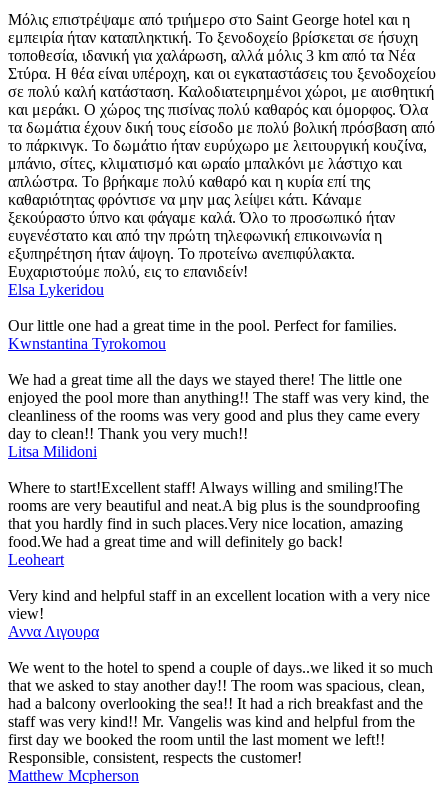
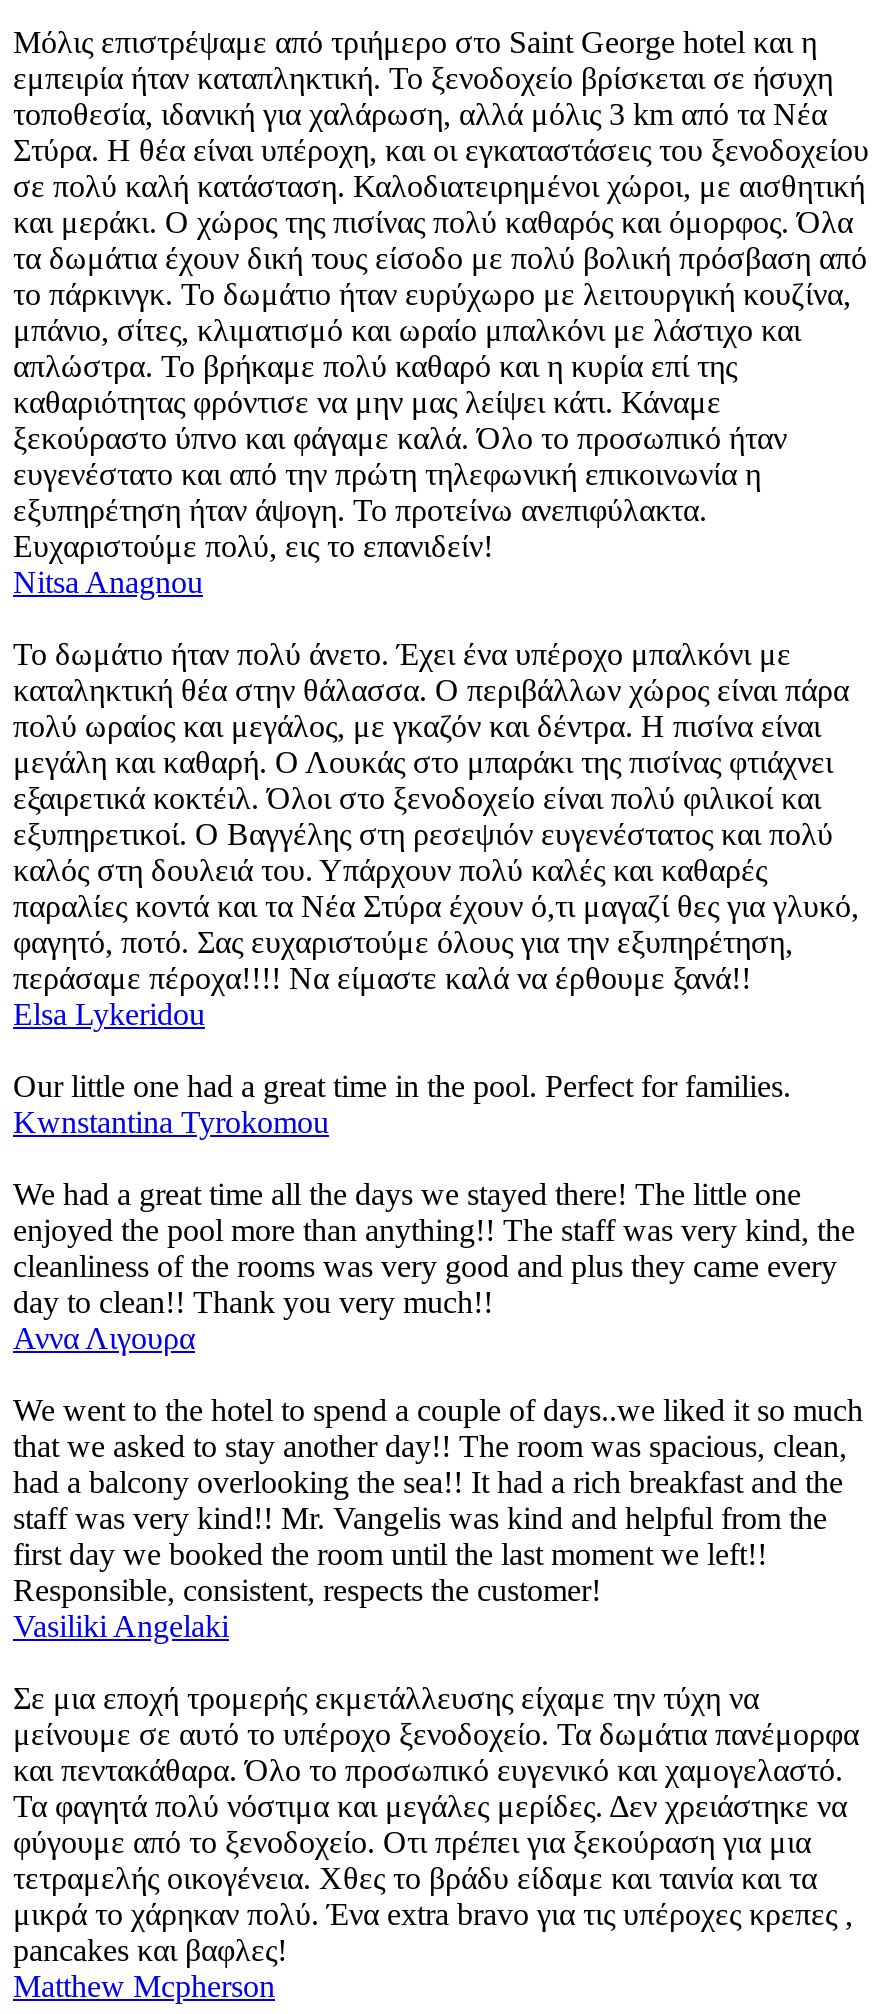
none -> [13,565,859,995] Nitsa Anagnou | Το δωμάτιο ήταν πολύ άνετο. Έχει ένα υπέροχο μπαλκόνι με | καταληκτική θέα στην θάλασσα. Ο περιβάλλων χώρος είναι πάρα | πολύ ωραίος και μεγάλος, με γκαζόν και δέντρα. Η πισίνα είναι | μεγάλη και καθαρή. Ο Λουκάς στο μπαράκι της πισίνας φτιάχνει | εξαιρετικά κοκτέιλ. Όλοι στο ξενοδοχείο είναι πολύ φιλικοί και | εξυπηρετικοί. Ο Βαγγέλης στη ρεσεψιόν ευγενέστατος και πολύ | καλός στη δουλειά του. Υπάρχουν πολύ καλές και καθαρές | παραλίες κοντά και τα Νέα Στύρα έχουν ό,τι μαγαζί θες για γλυκό, | φαγητό, ποτό. Σας ευχαριστούμε όλους για την εξυπηρέτηση, | περάσαμε πέροχα!!!! Να είμαστε καλά να έρθουμε ξανά!!
[8,443,430,622] Litsa Milidoni | Where to start!Excellent staff! Always willing and smiling!The | rooms are very beautiful and neat.A big plus is the soundproofing | that you hardly find in such places.Very nice location, amazing | food.We had a great time and will definitely go back! | Leoheart | Very kind and helpful staff in an excellent location with a very nice | view! -> none
none -> [13,1609,859,1967] Vasiliki Angelaki | Σε μια εποχή τρομερής εκμετάλλευσης είχαμε την τύχη να | μείνουμε σε αυτό το υπέροχο ξενοδοχείο. Τα δωμάτια πανέμορφα | και πεντακάθαρα. Όλο το προσωπικό ευγενικό και χαμογελαστό. | Τα φαγητά πολύ νόστιμα και μεγάλες μερίδες. Δεν χρειάστηκε να | φύγουμε από το ξενοδοχείο. Οτι πρέπει για ξεκούραση για μια | τετραμελής οικογένεια. Χθες το βράδυ είδαμε και ταινία και τα | μικρά το χάρηκαν πολύ. Ένα extra bravo για τις υπέροχες κρεπες , | pancakes και βαφλες!

